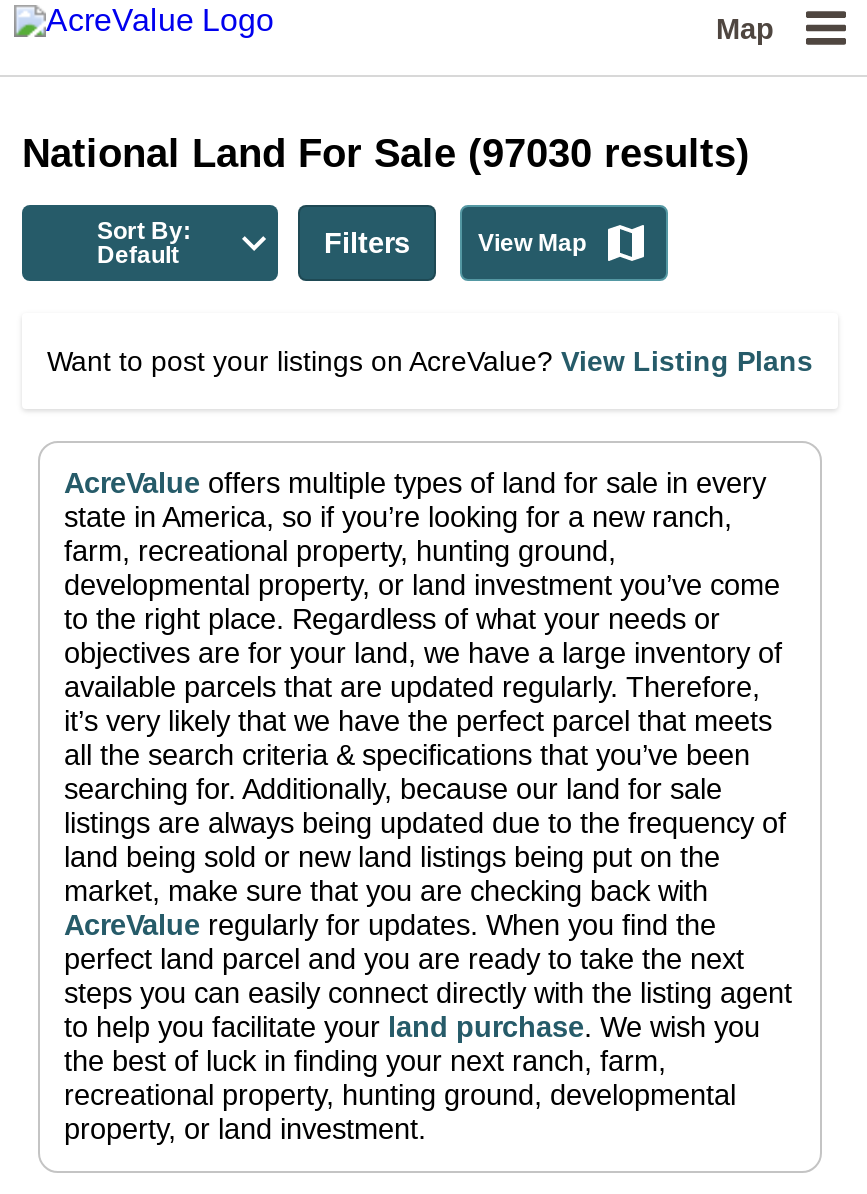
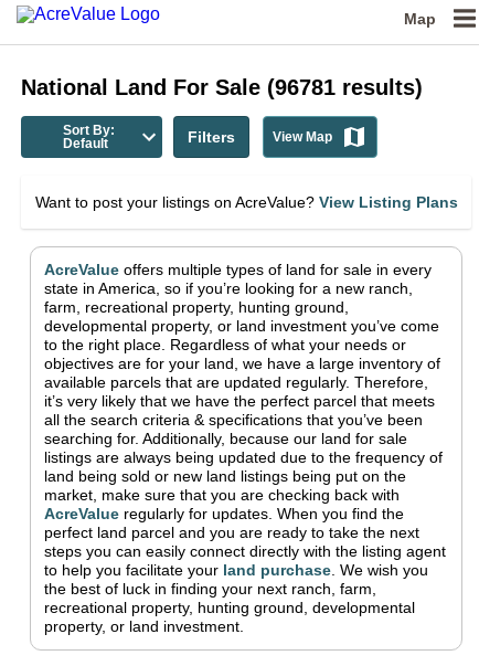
[22,131,750,175] National Land For Sale (97030 results) -> [21,75,423,99] National Land For Sale (96781 results)

